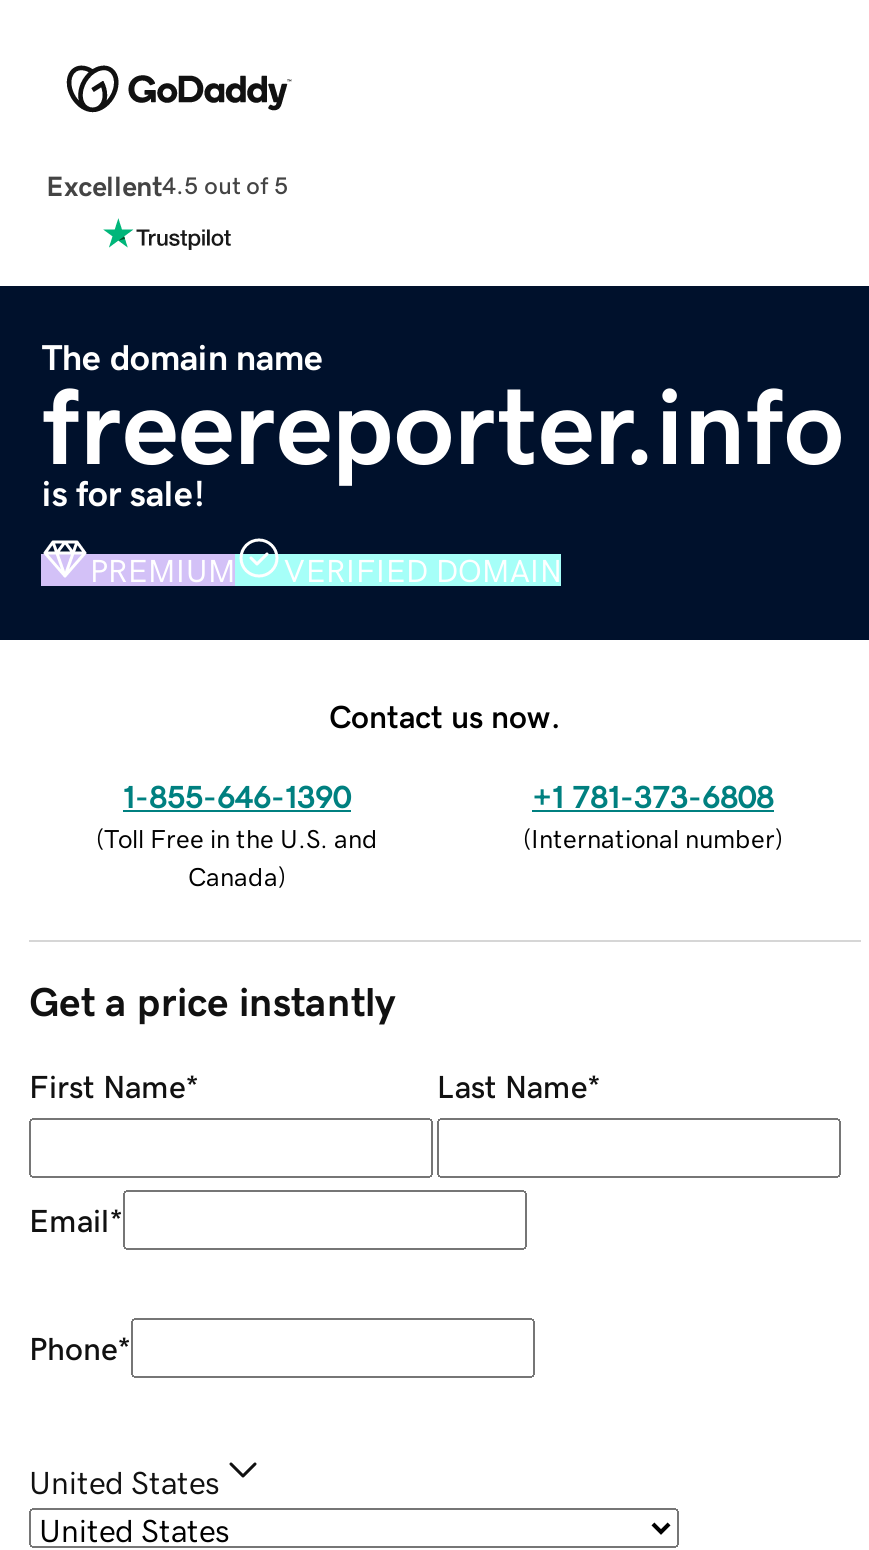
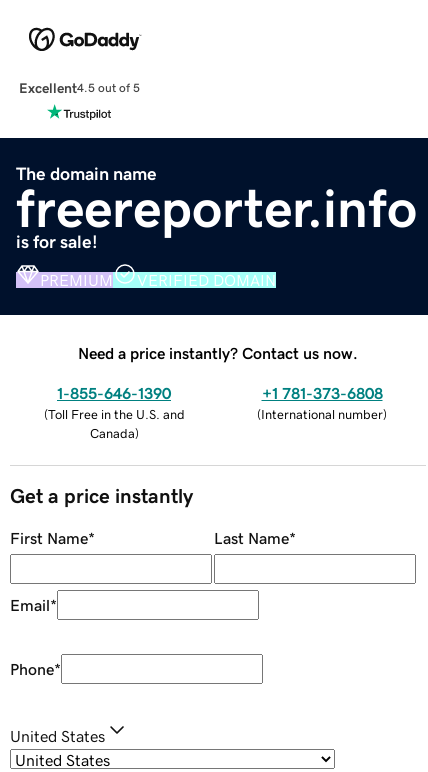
[329,699,561,731] Contact us now. -> [78,345,358,361] Need a price instantly? Contact us now.

